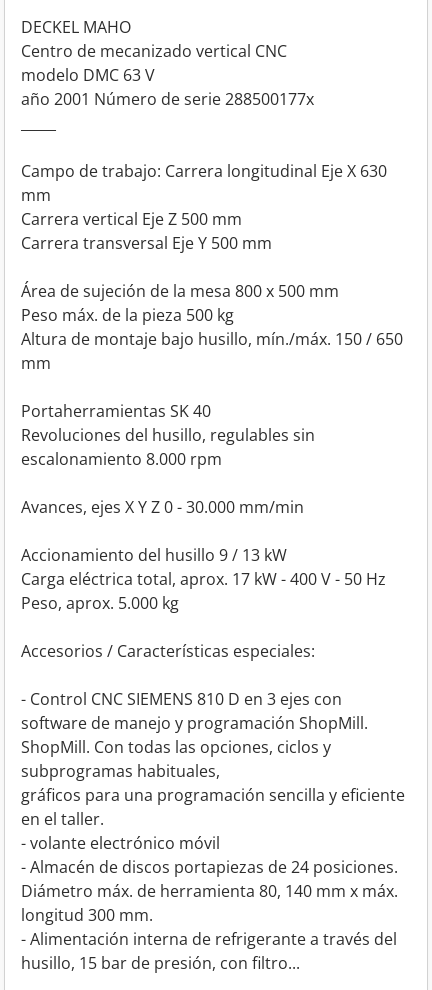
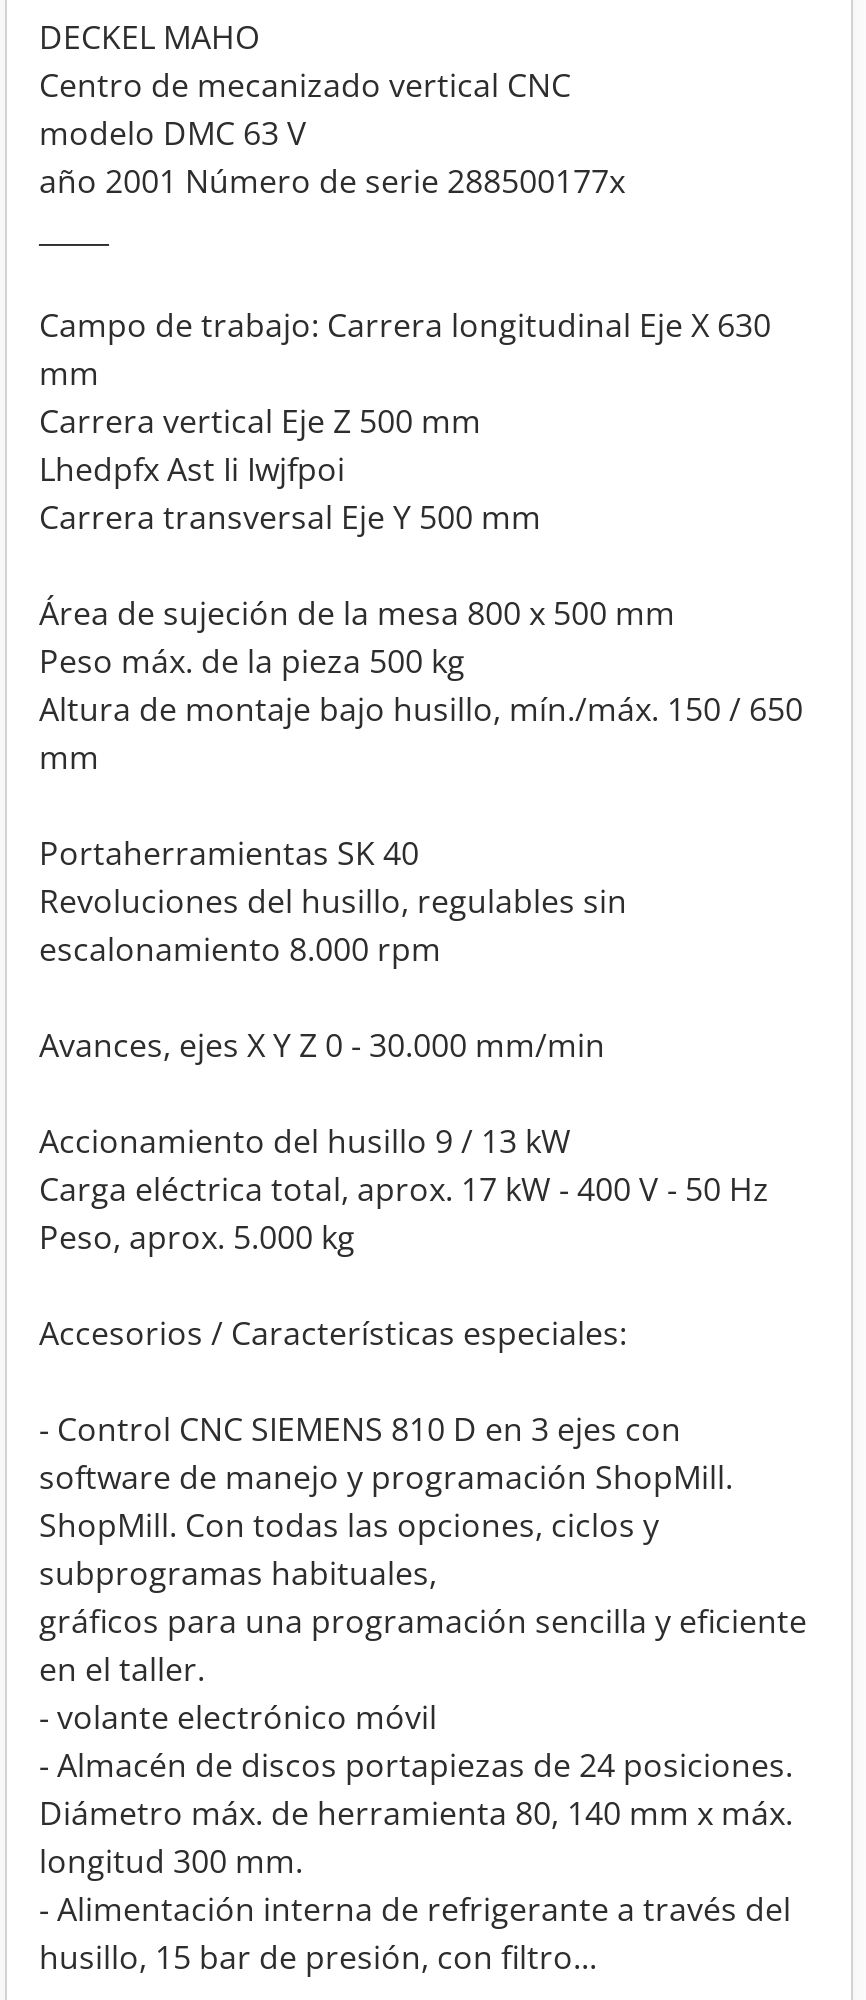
none -> [39,447,345,491] Lhedpfx Ast Ii Iwjfpoi

